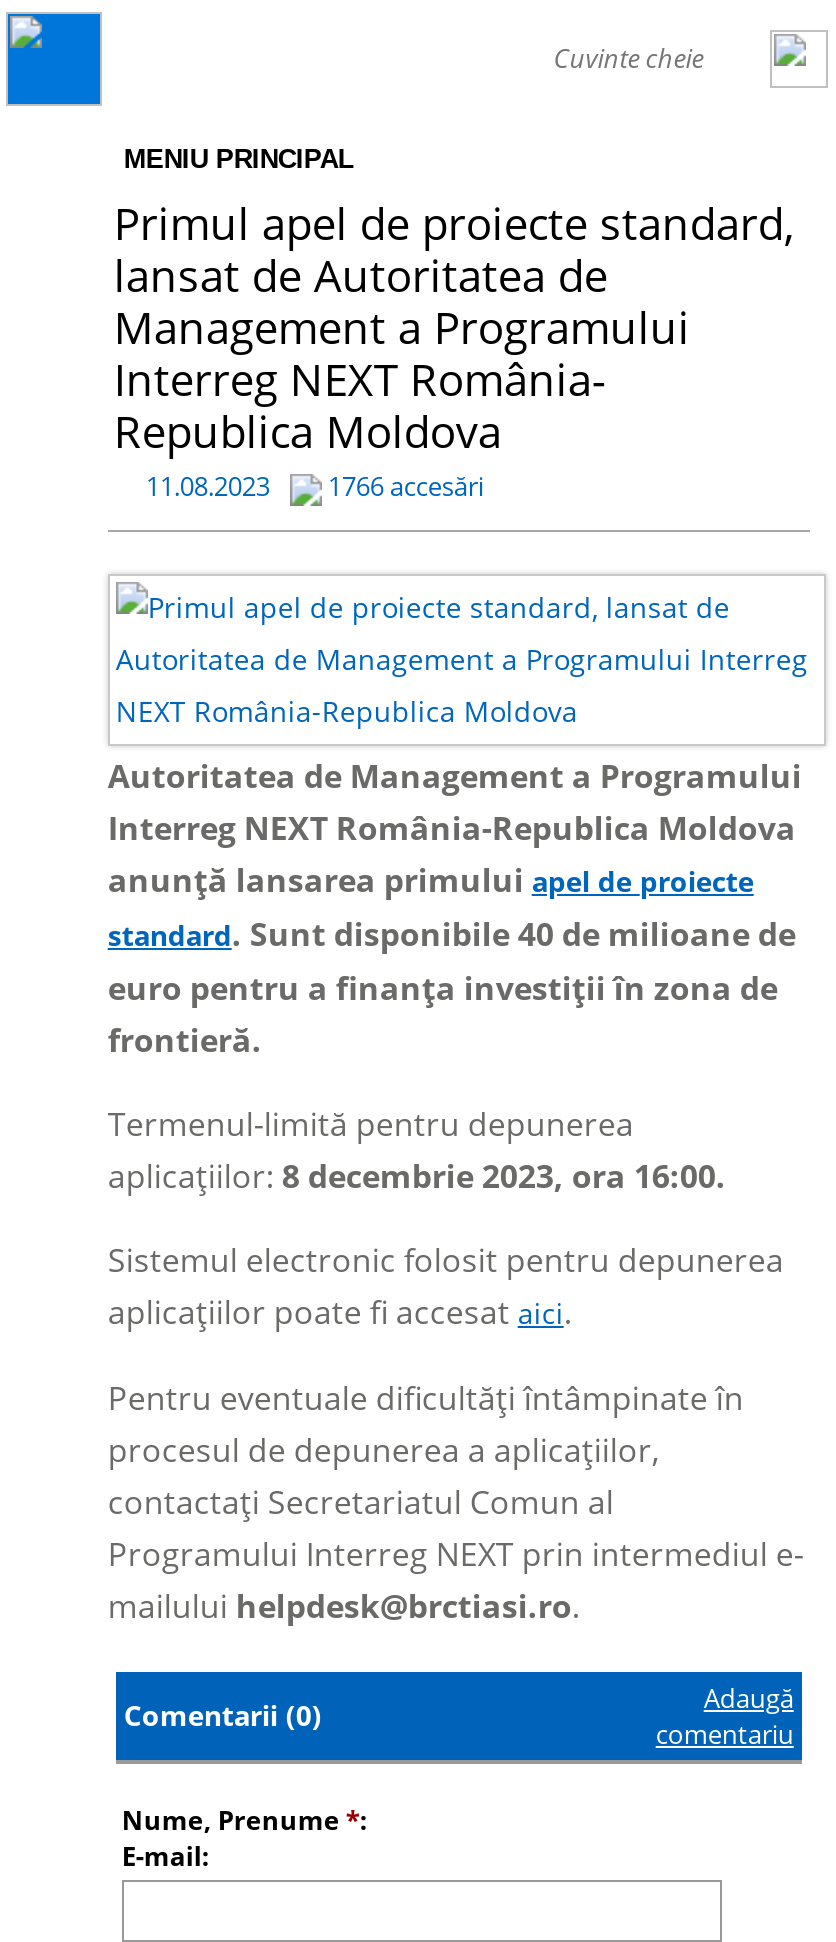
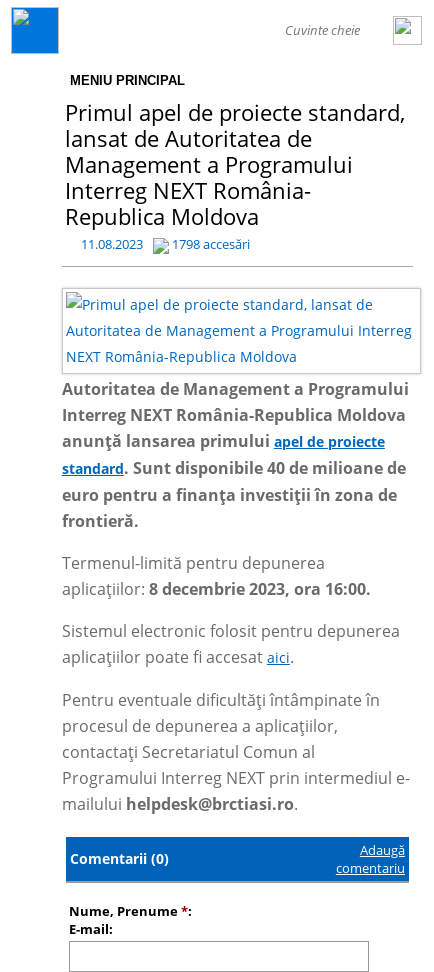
[140,468,496,504] 11.08.2023 1766 accesări -> [78,235,256,253] 11.08.2023 1798 accesări

